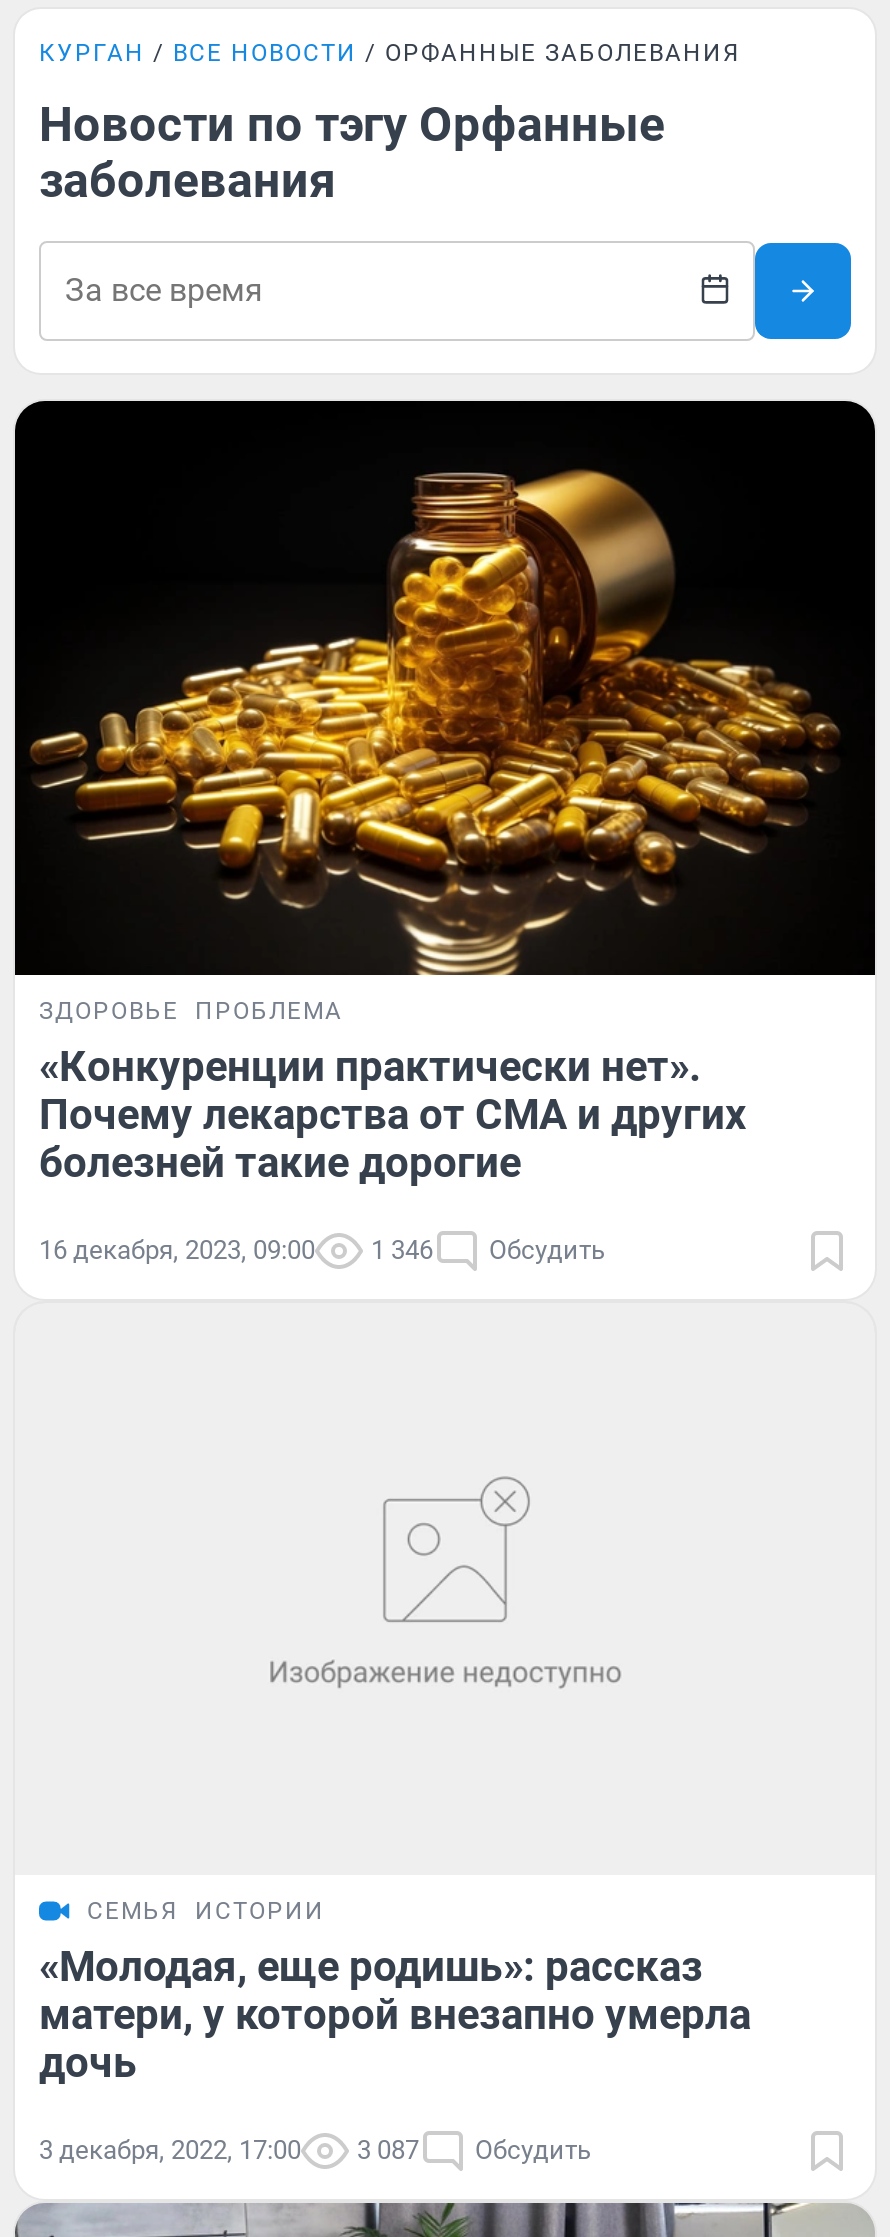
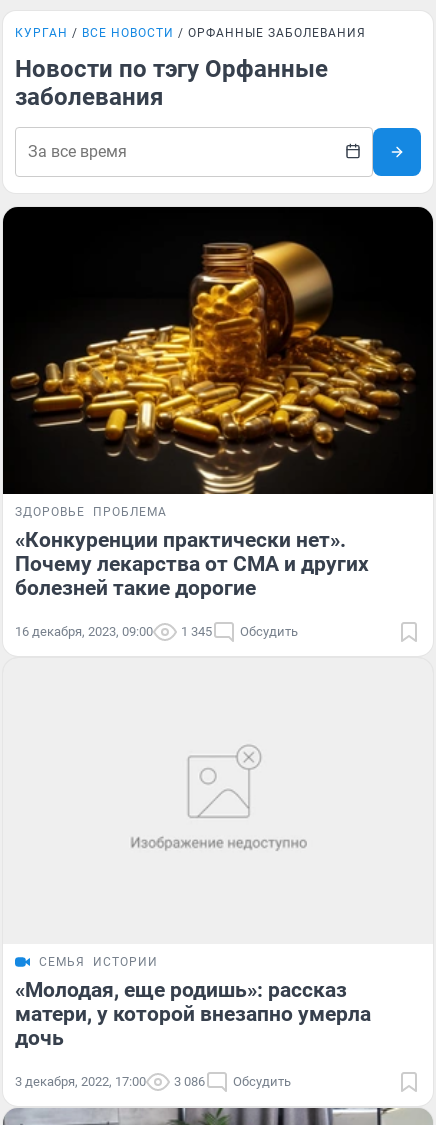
[39,1234,605,1264] 16 декабря, 2023, 09:00 1 346 Обсудить -> [15,624,298,639] 16 декабря, 2023, 09:00 1 345 Обсудить
[357,2136,419,2166] 3 087 -> [174,1074,205,1089] 3 086

